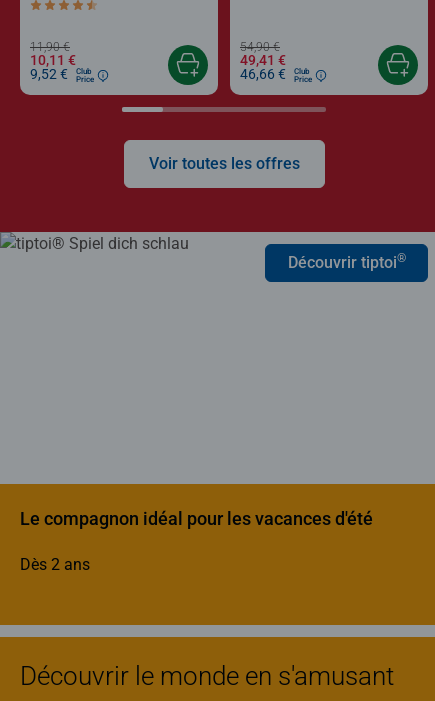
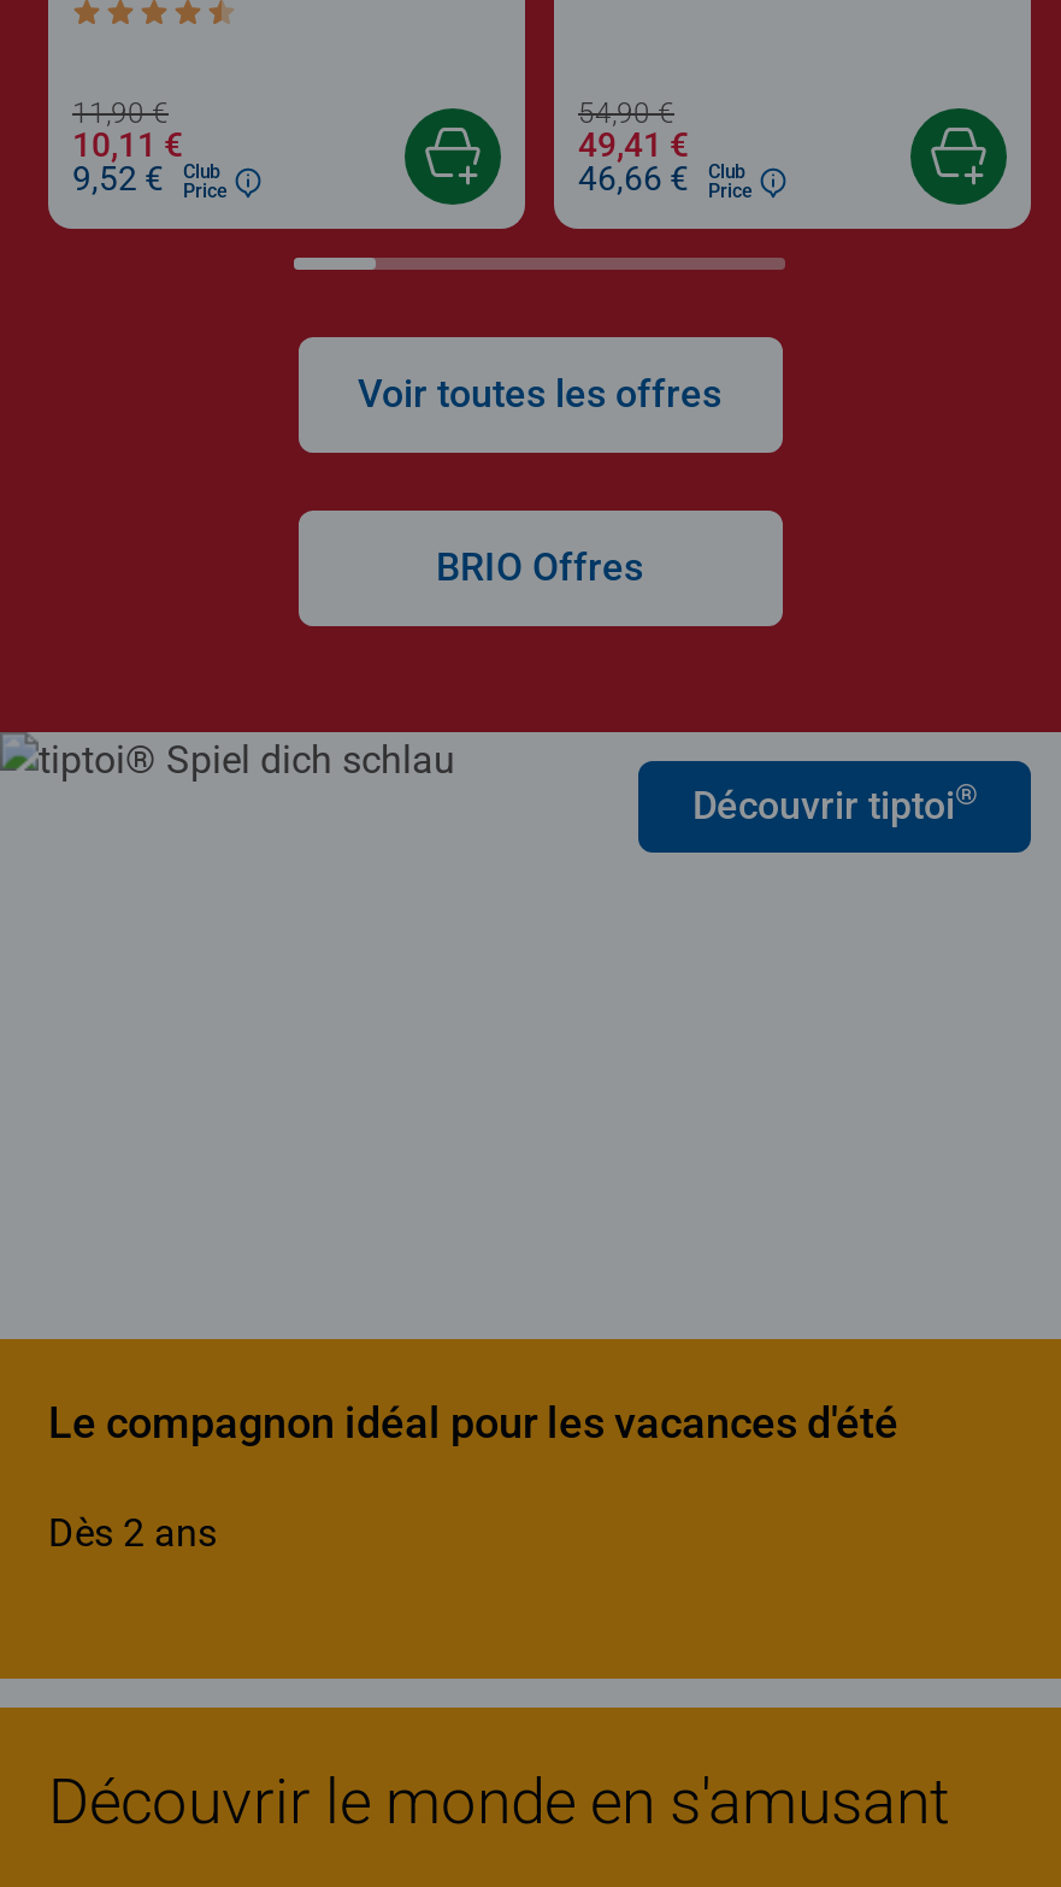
none -> [436,545,643,591] BRIO Offres

